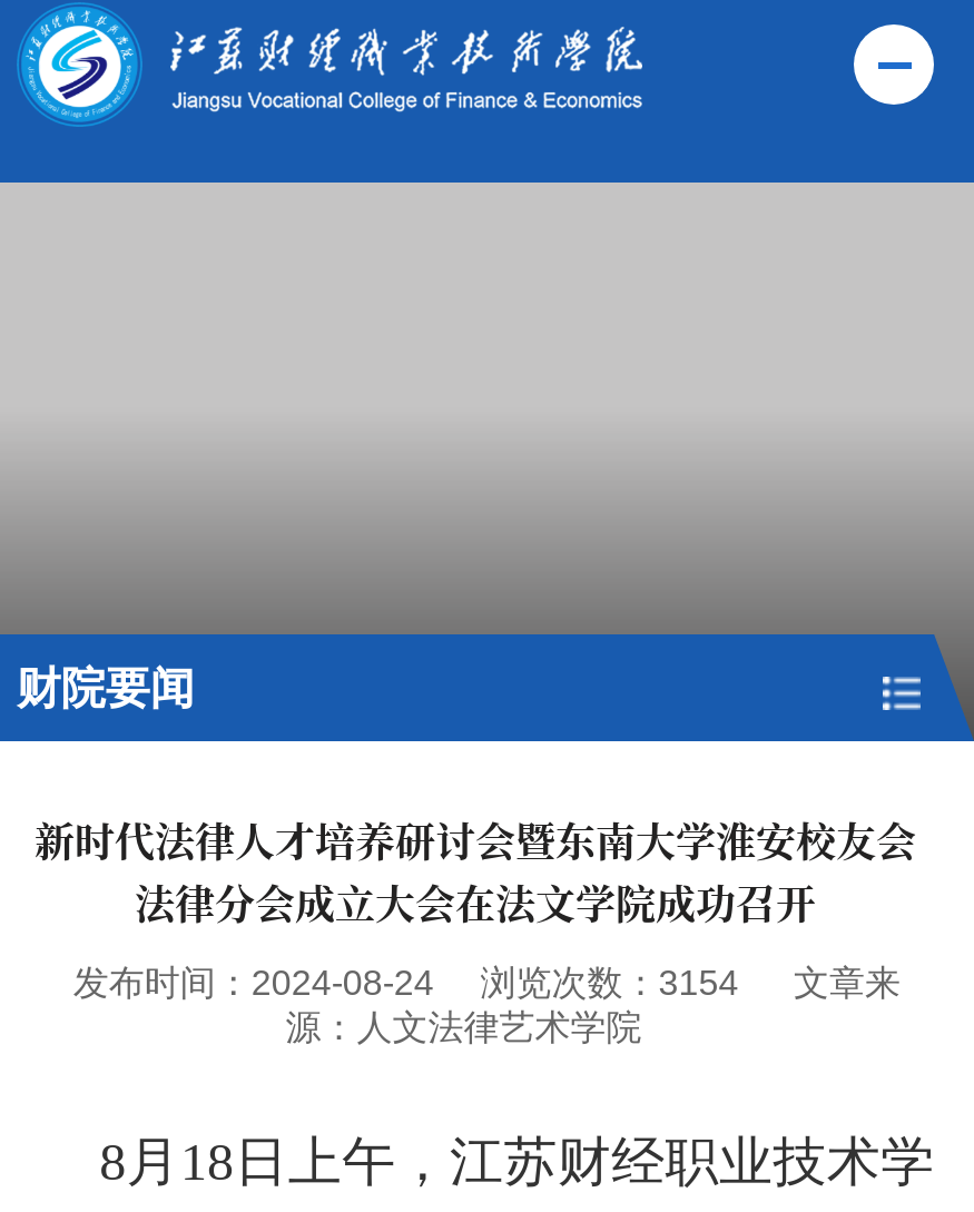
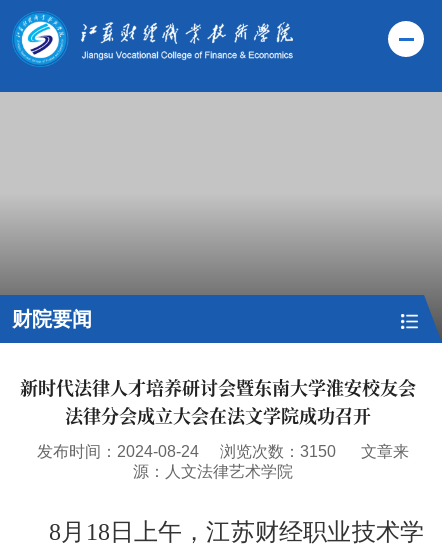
[73,964,901,1002] 发布时间：2024-08-24 浏览次数：3154 文章来 -> [37,443,409,460] 发布时间：2024-08-24 浏览次数：3150 文章来

